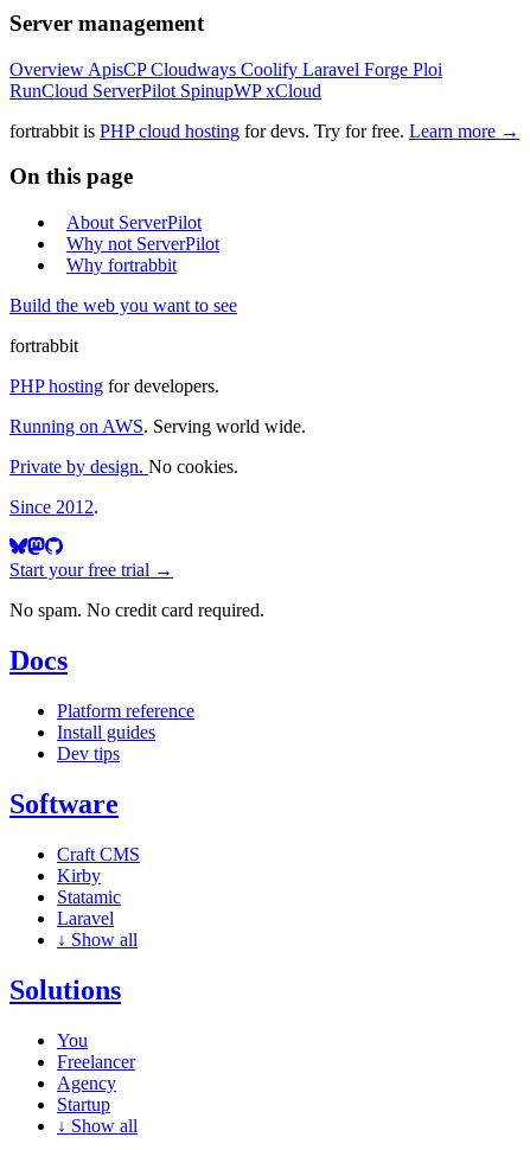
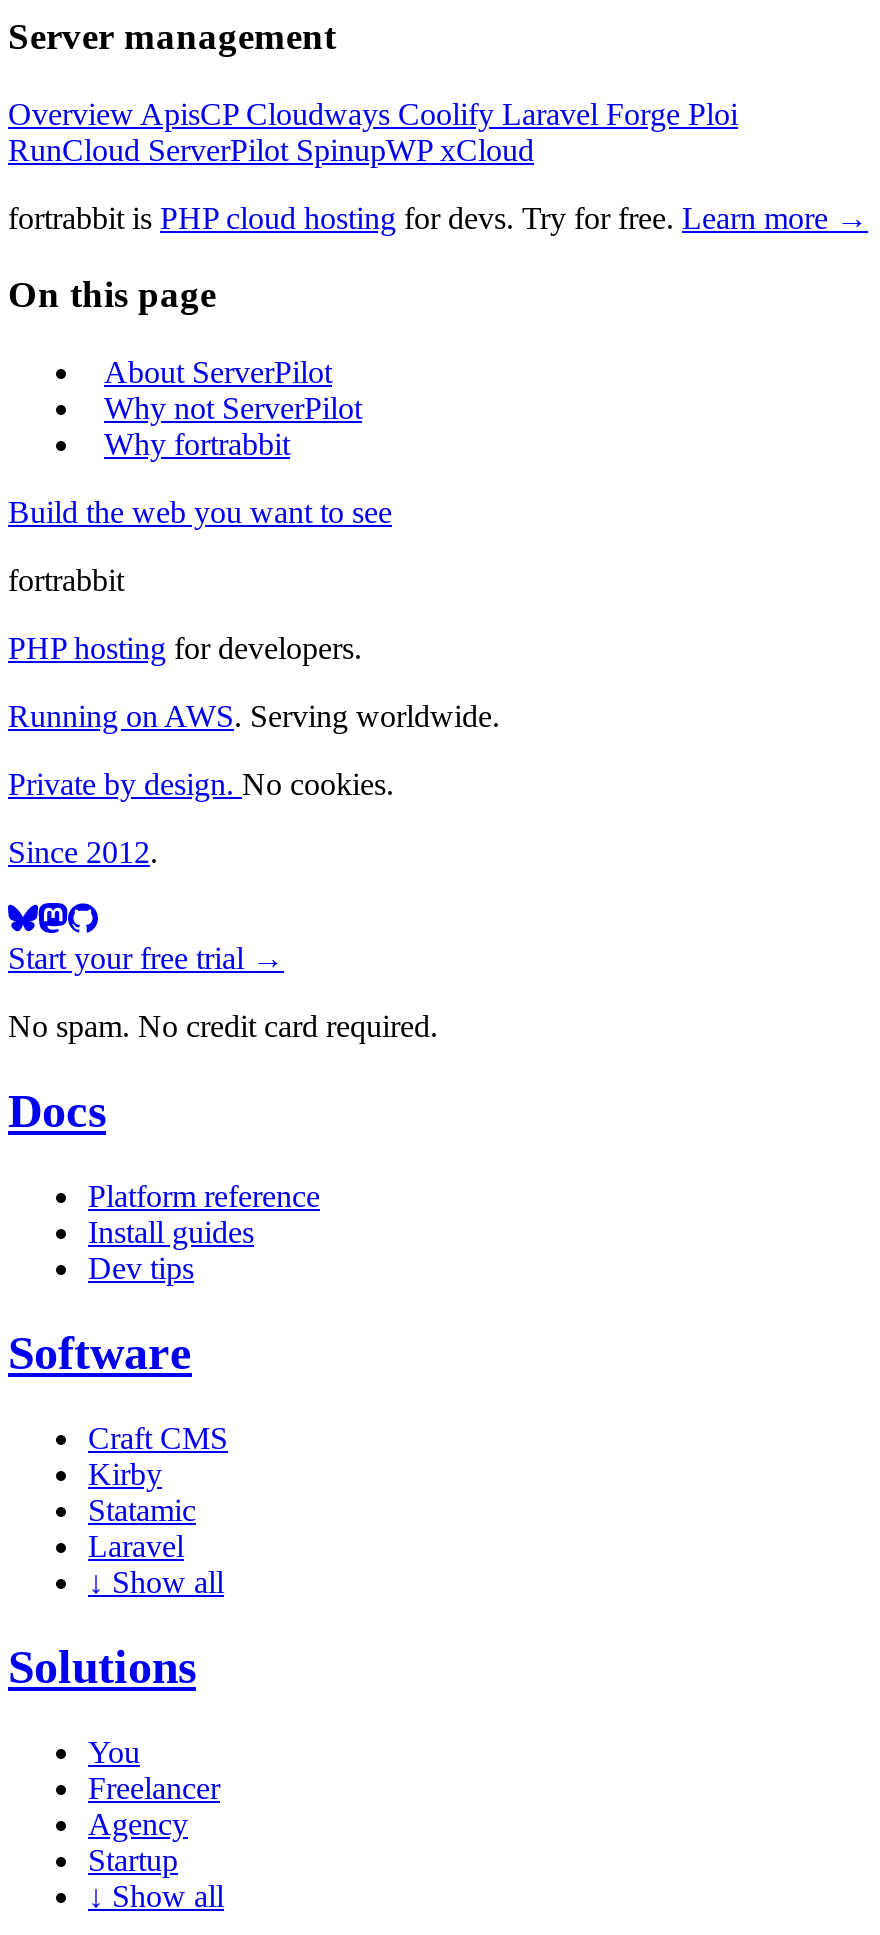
[9,416,306,436] Running on AWS. Serving world wide. -> [8,699,500,733] Running on AWS. Serving worldwide.

